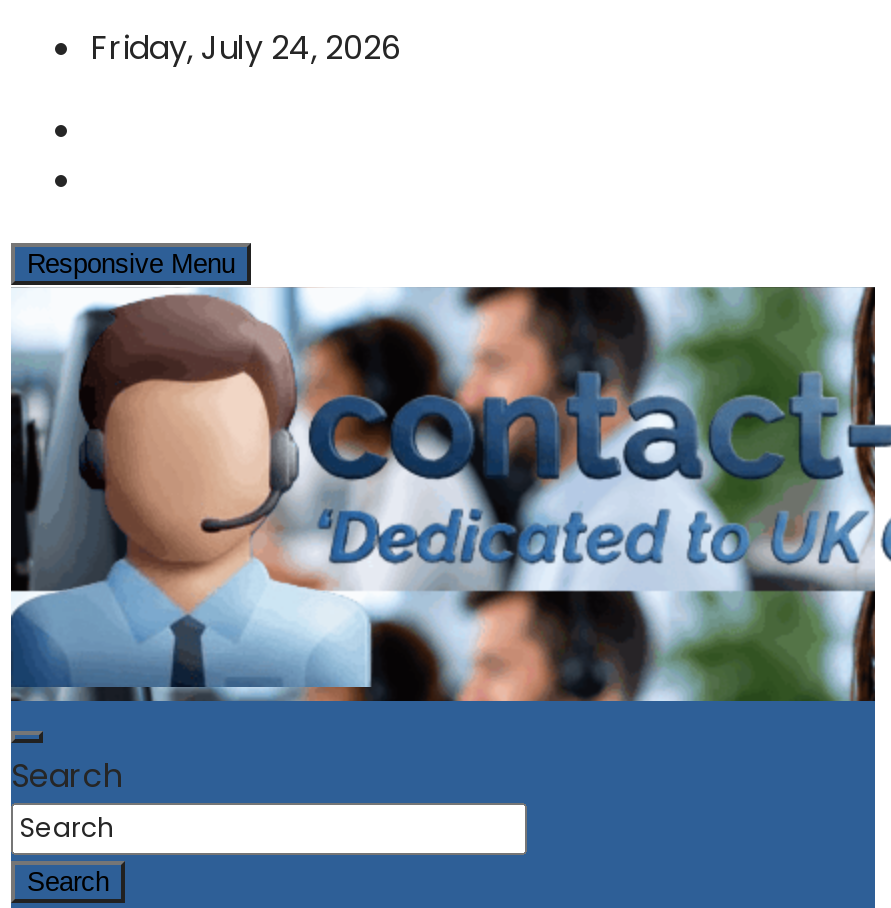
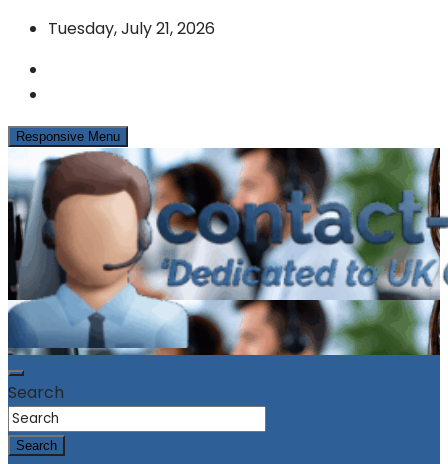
[91,25,401,71] Friday, July 24, 2026 -> [48,17,215,40] Tuesday, July 21, 2026

